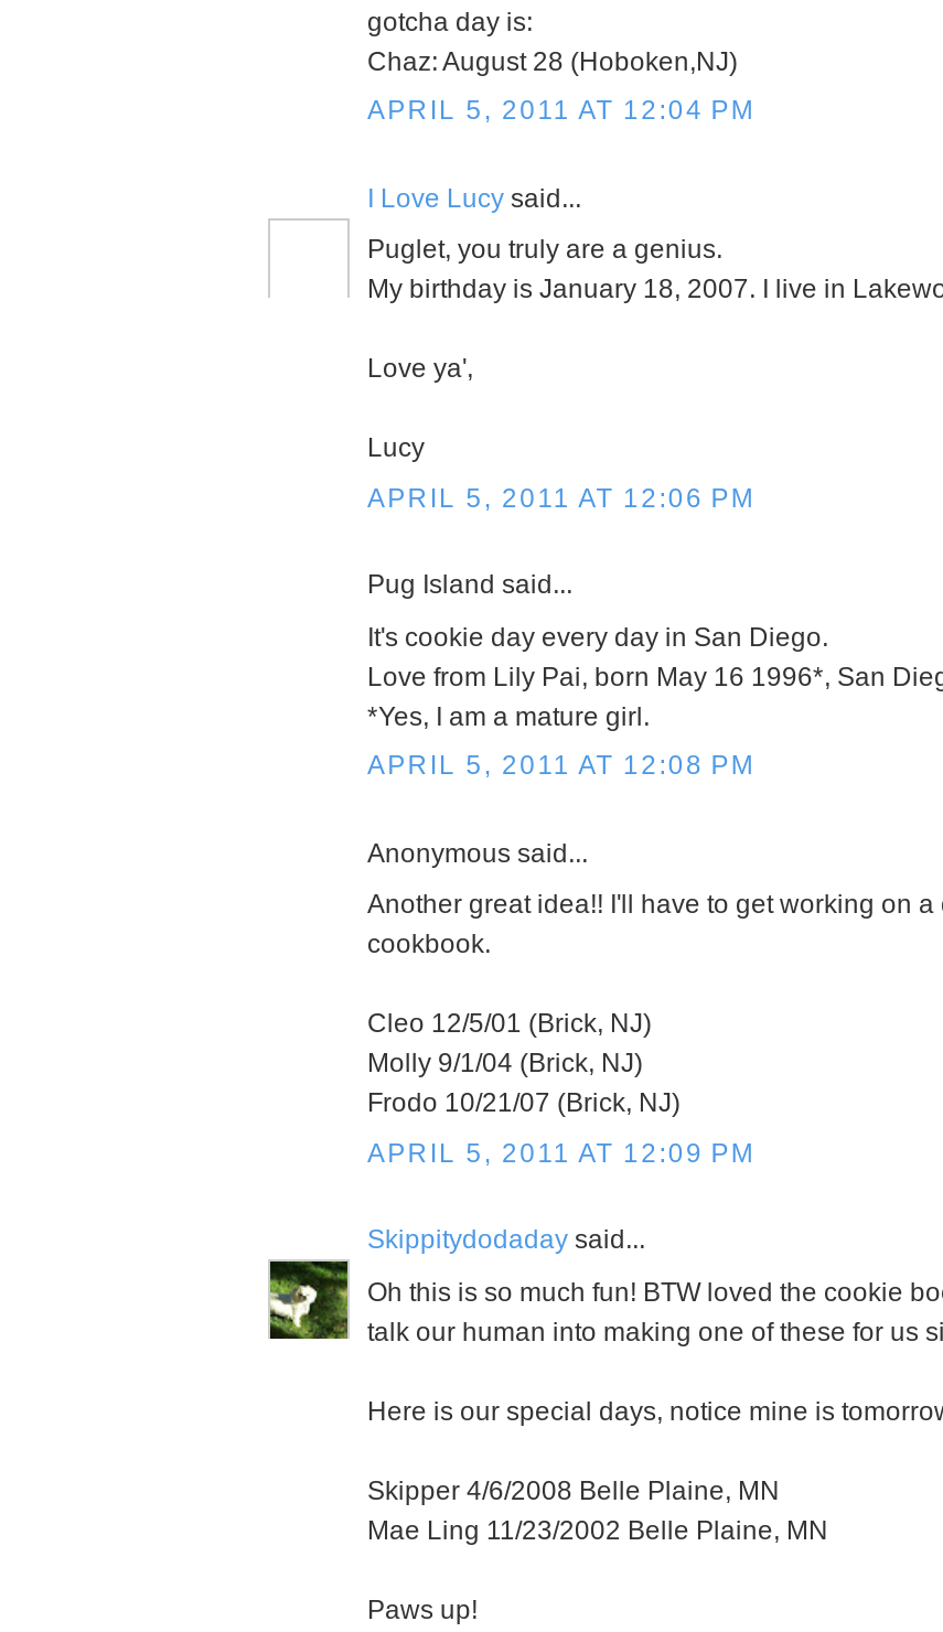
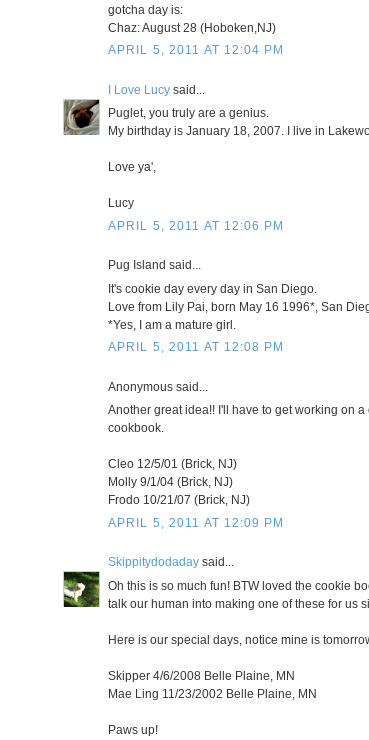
none -> [63,99,100,136] [image]

